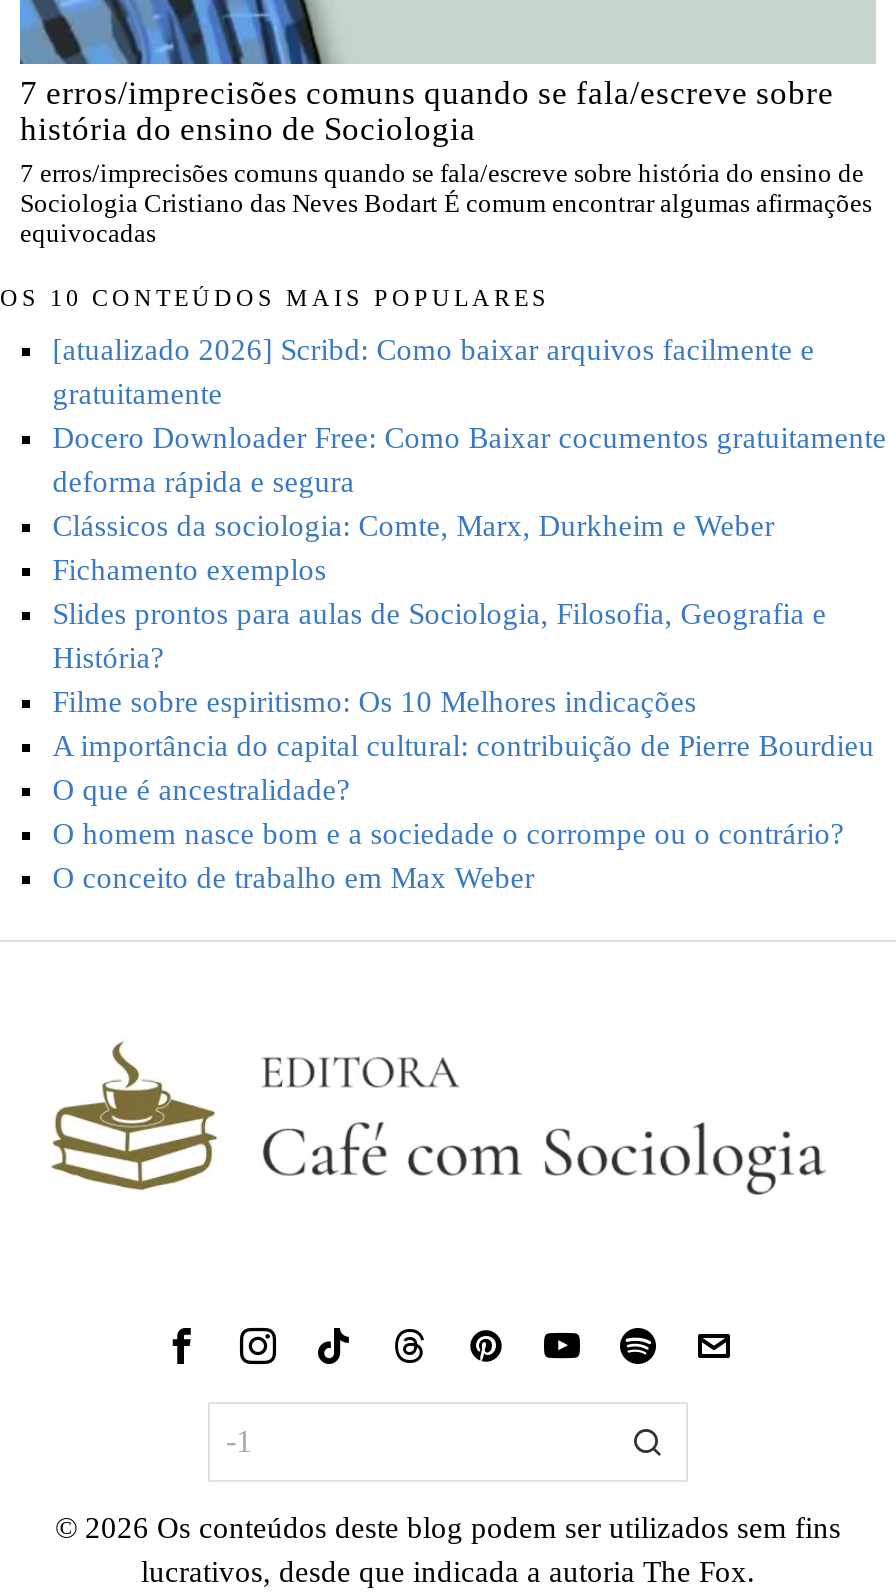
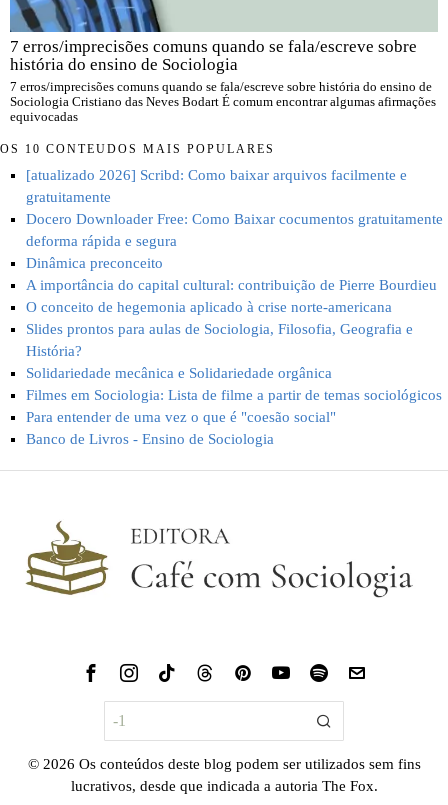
[52,510,774,586] Clássicos da sociologia: Comte, Marx, Durkheim e Weber | Fichamento exemplos -> [26,255,392,315] Dinâmica preconceito | O conceito de hegemonia aplicado à crise norte-americana
moved [52,598,826,674] -> [26,321,413,359]: Slides prontos para aulas de Sociologia, Filosofia, Geografia e | História?
[52,686,844,894] Filme sobre espiritismo: Os 10 Melhores indicações | O que é ancestralidade? | O homem nasce bom e a sociedade o corrompe ou o contrário? | O conceito de trabalho em Max Weber -> [26,365,442,447] Solidariedade mecânica e Solidariedade orgânica | Filmes em Sociologia: Lista de filme a partir de temas sociológicos | Para entender de uma vez o que é "coesão social" | Banco de Livros - Ensino de Sociologia
moved [52,730,874,762] -> [26,277,437,293]: A importância do capital cultural: contribuição de Pierre Bourdieu

